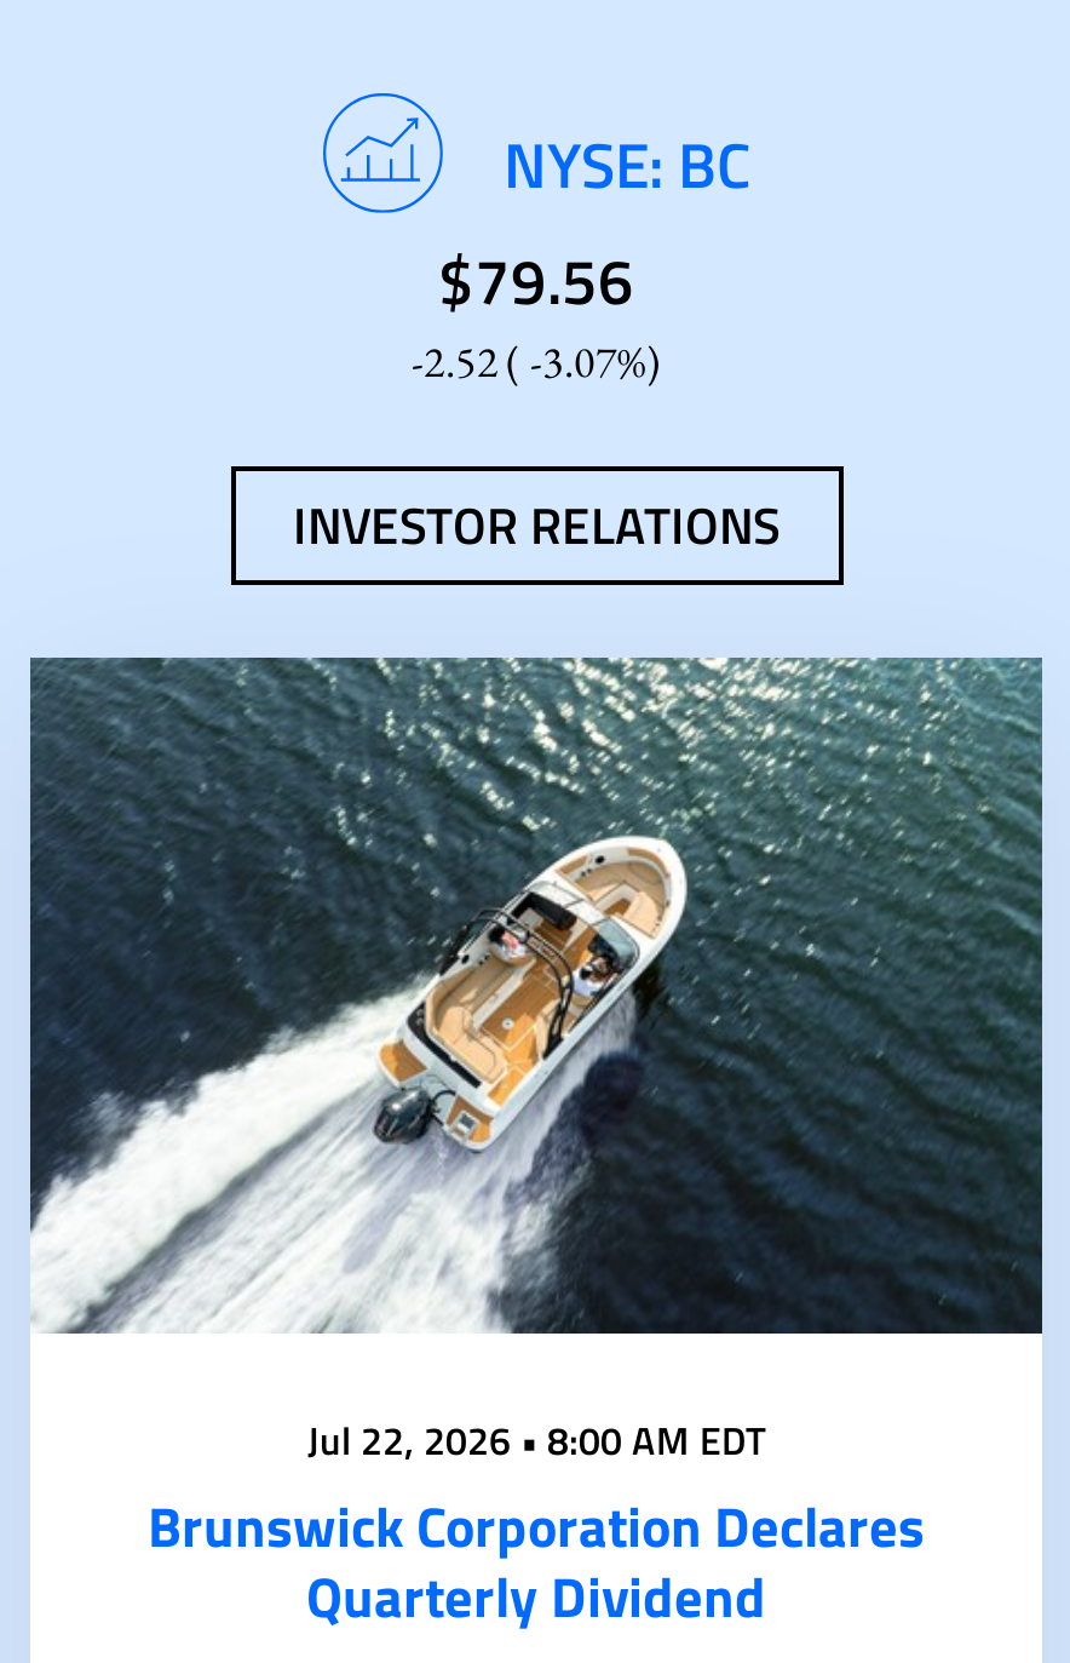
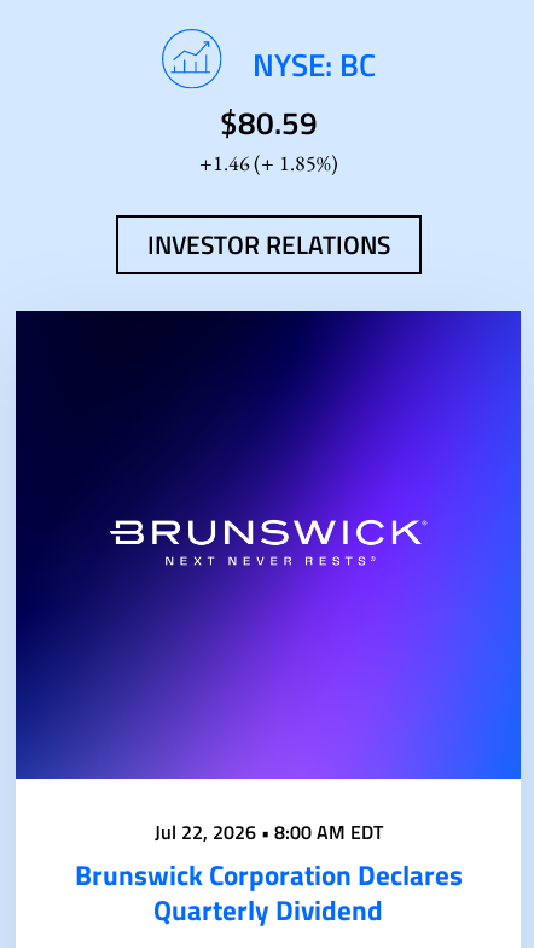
[412,234,661,389] $79.56 | -2.52 ( -3.07%) -> [212,99,338,177] $80.59 | 1.46 ( | 1.85%)
[30,655,1045,1338] [image] -> [14,310,522,780] [image]

